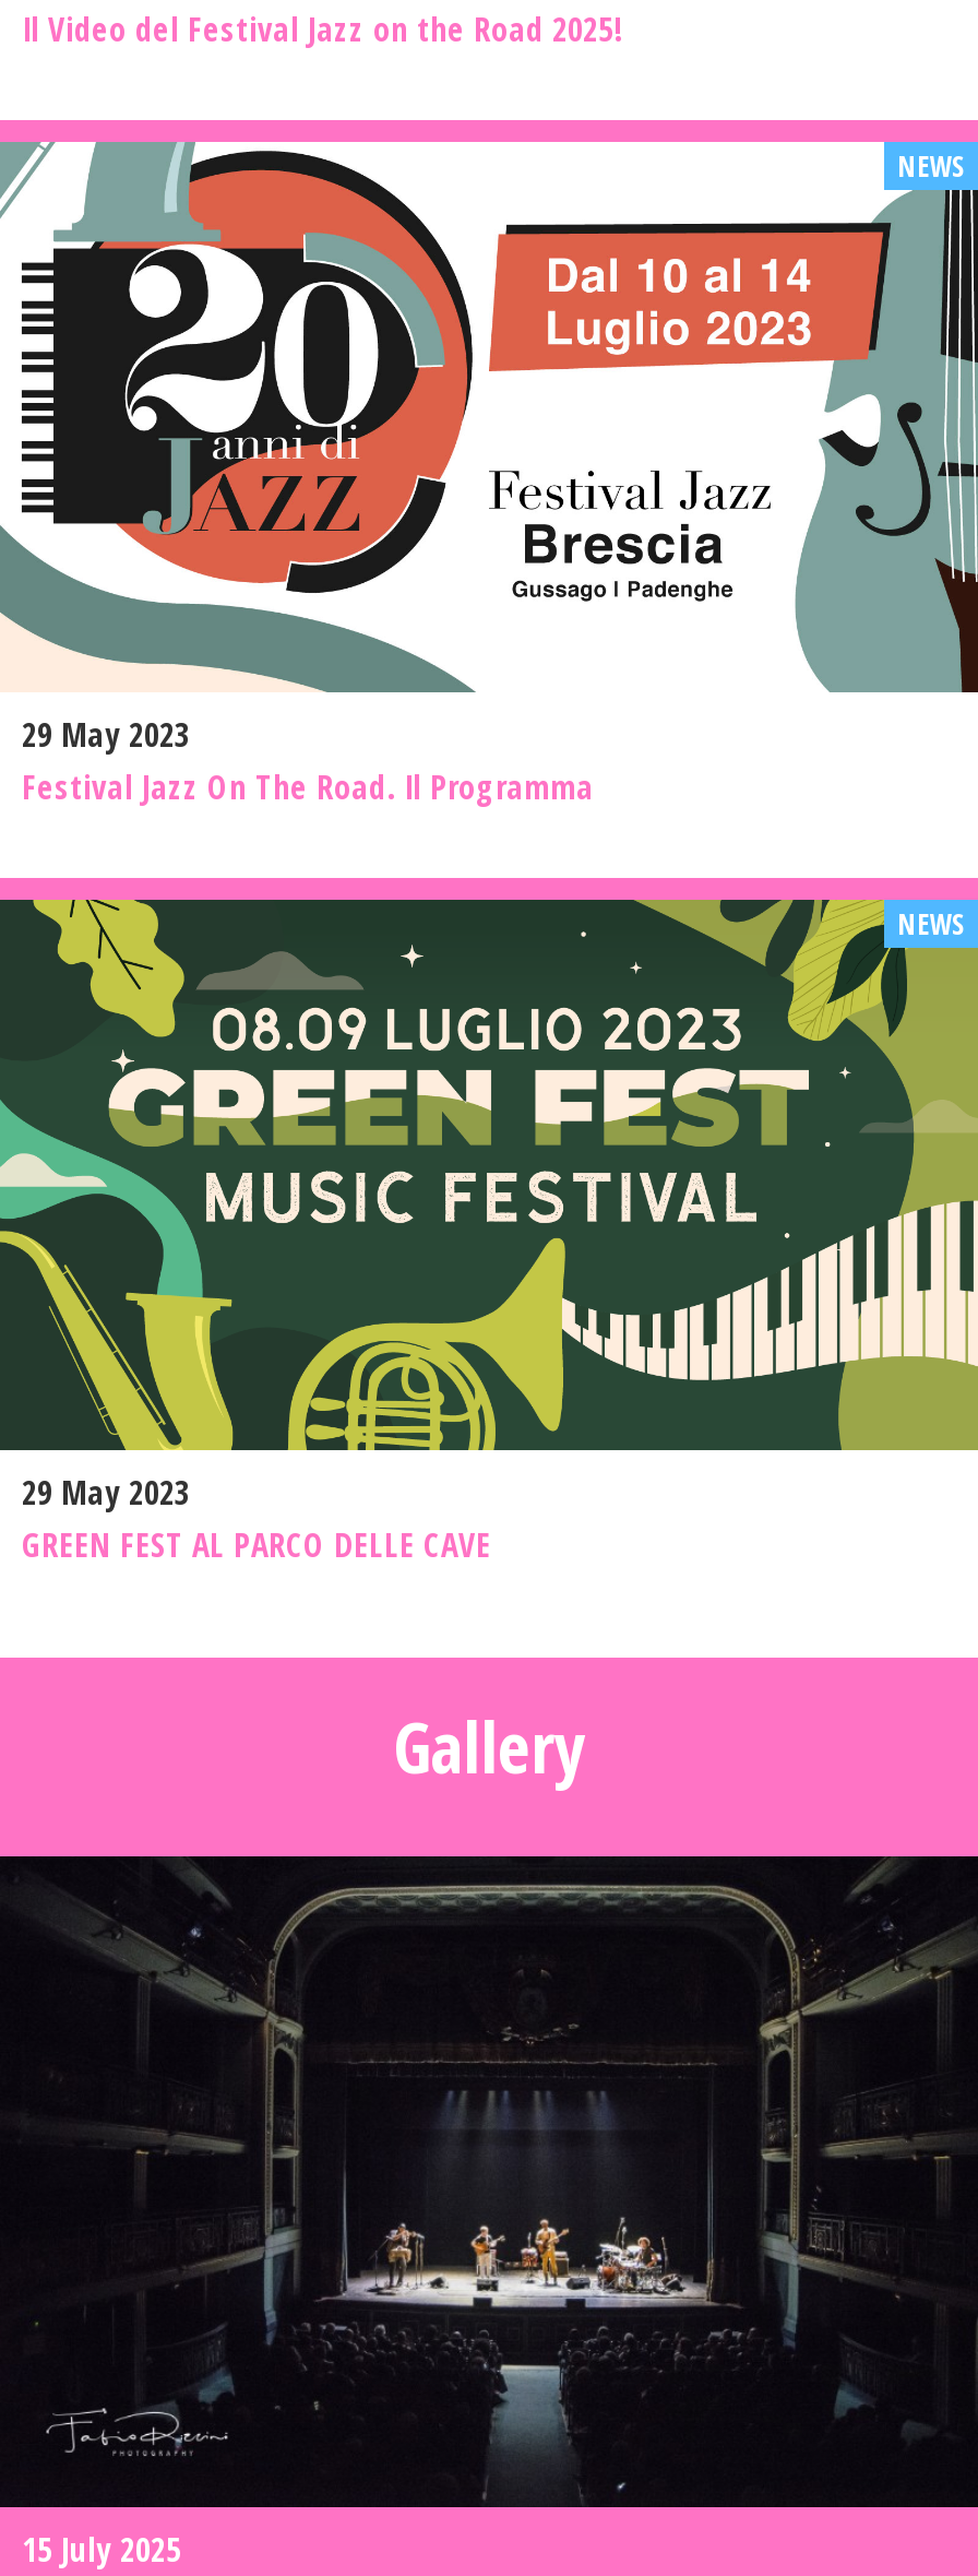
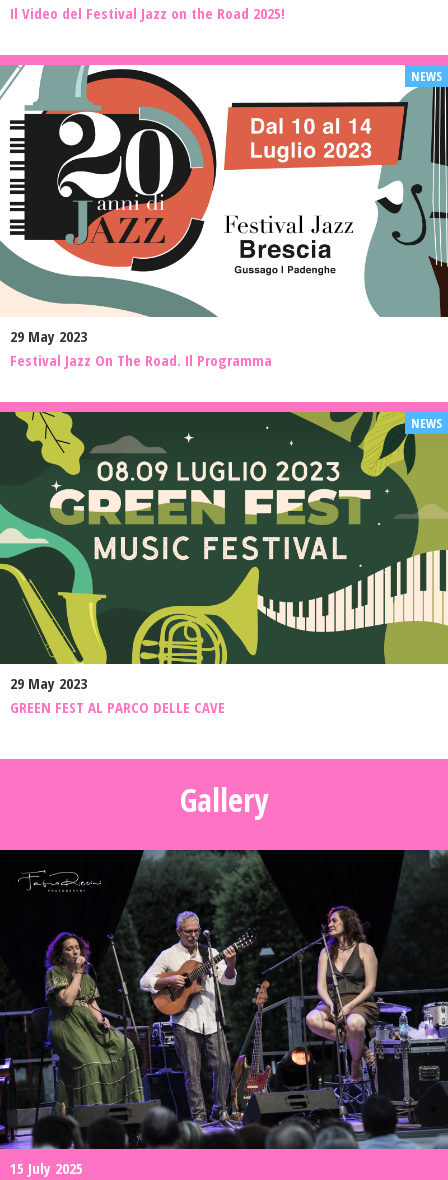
[7,1856,971,2512] [image] -> [3,850,445,1150] [image]

